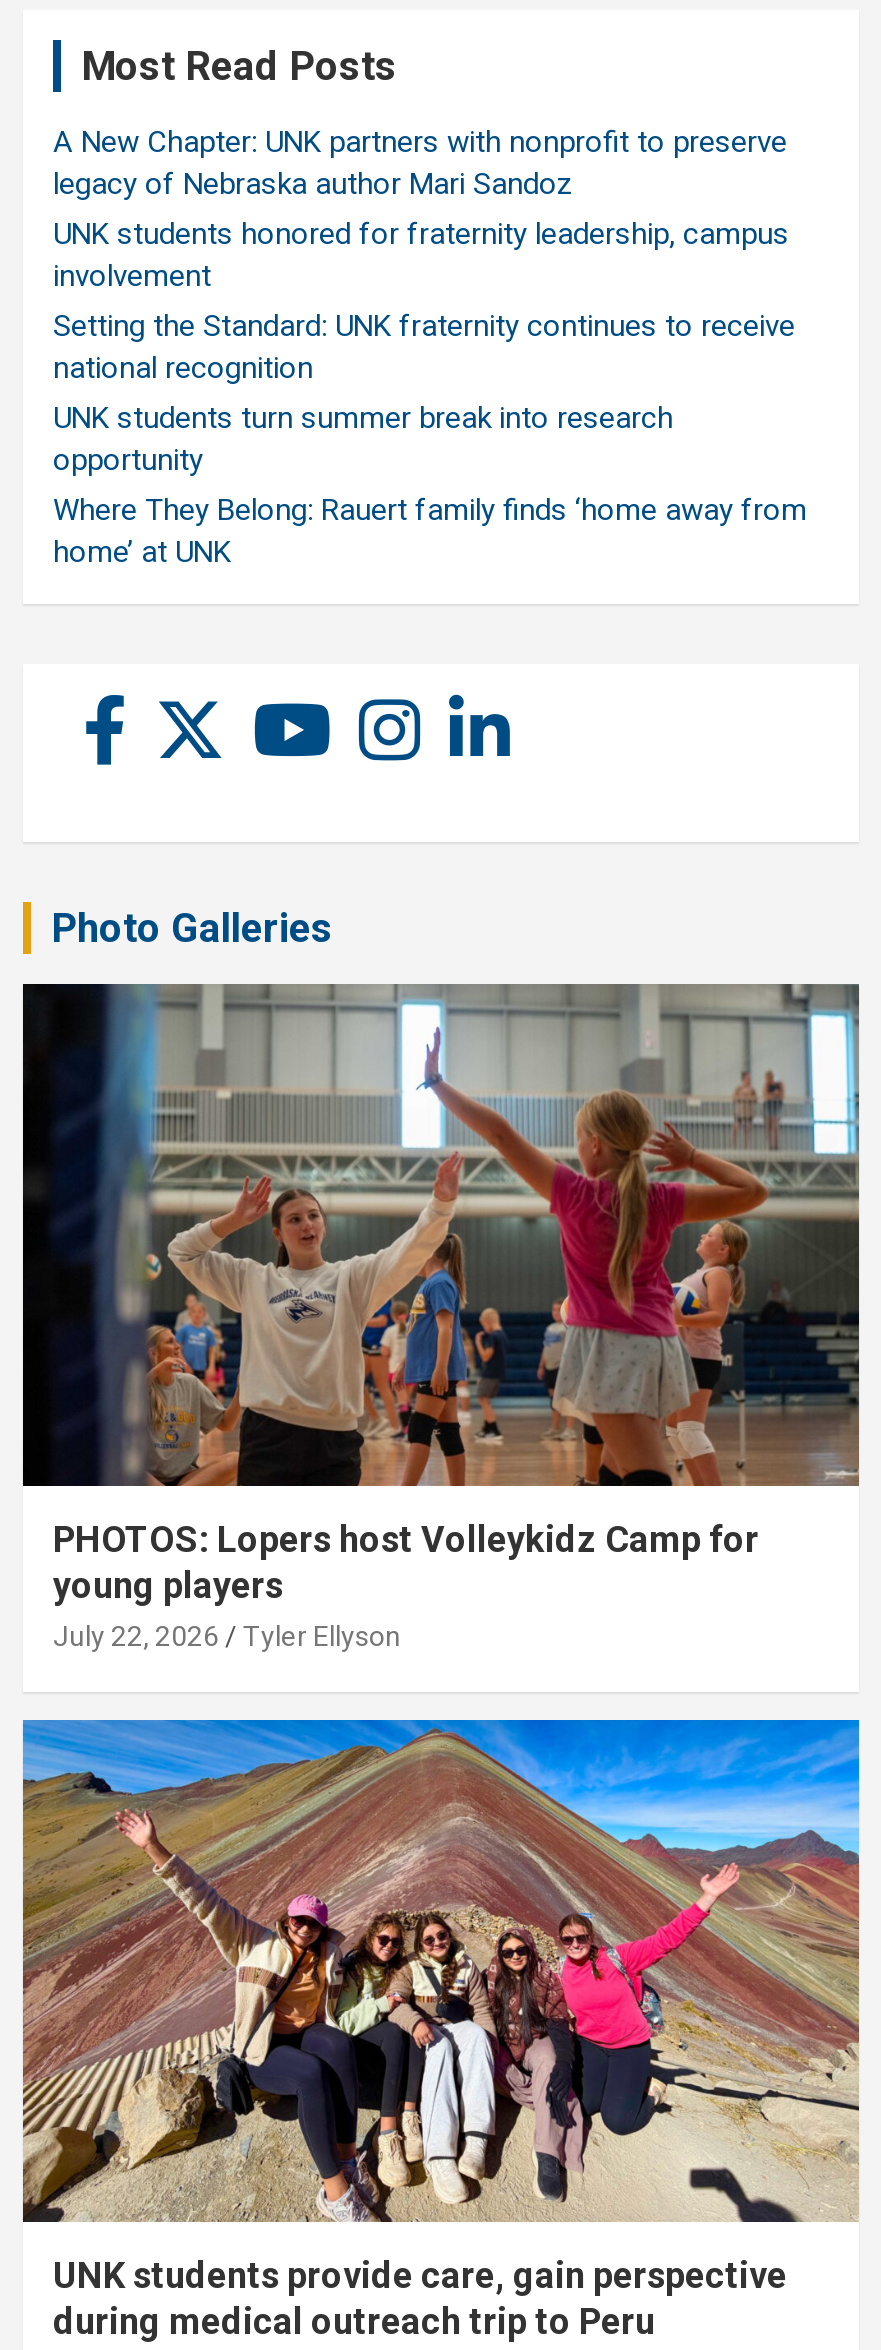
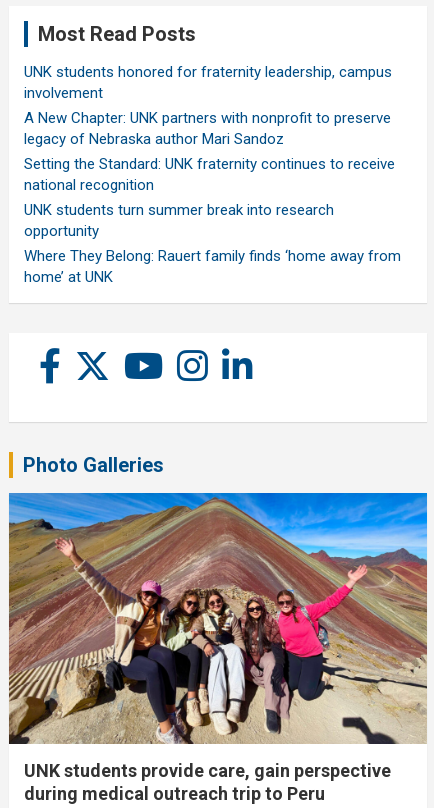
moved [53,124,787,202] -> [24,109,391,148]: A New Chapter: UNK partners with nonprofit to preserve | legacy of Nebraska author Mari Sandoz
[21,982,861,1652] [image] | PHOTOS: Lopers host Volleykidz Camp for | young players | July 22, 2026 | Tyler Ellyson -> none

